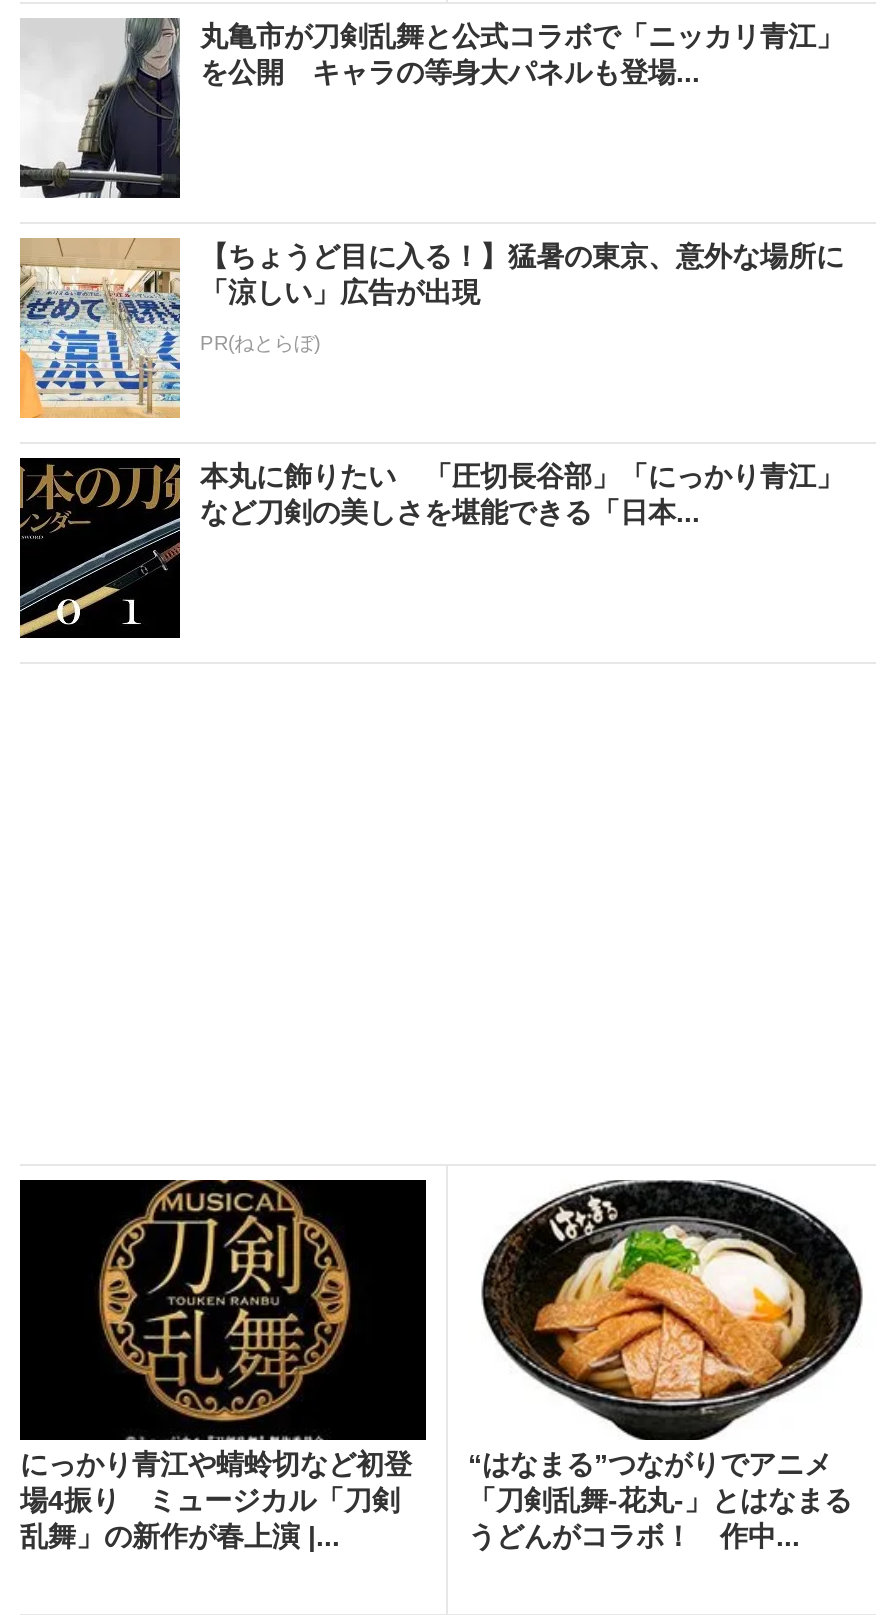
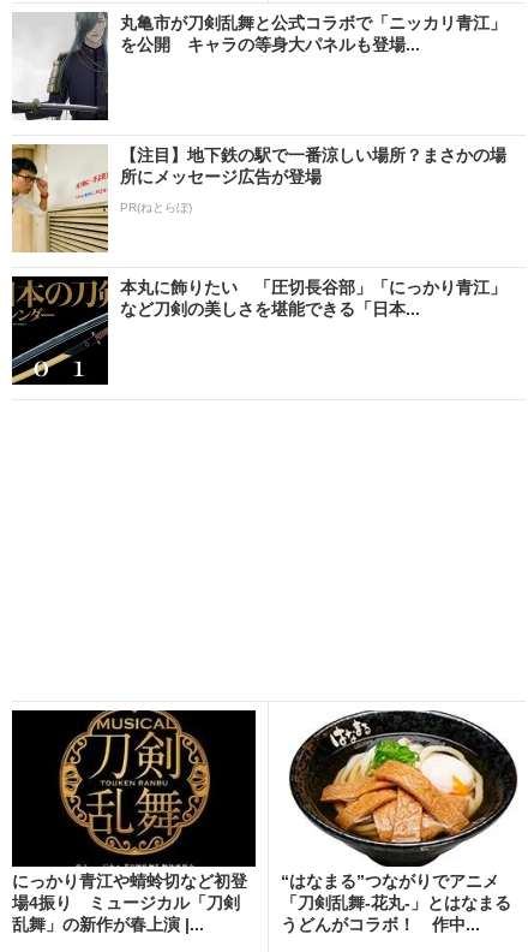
[18,239,844,417] [image] | 【ちょうど目に入る！】猛暑の東京、意外な場所に | 「涼しい」広告が出現 -> [11,145,506,252] [image] | 【注目】地下鉄の駅で一番涼しい場所？まさかの場 | 所にメッセージ広告が登場

